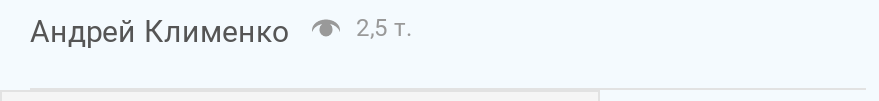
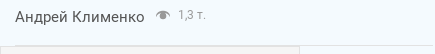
[356,13,412,41] 2,5 т. -> [178,8,206,22] 1,3 т.

